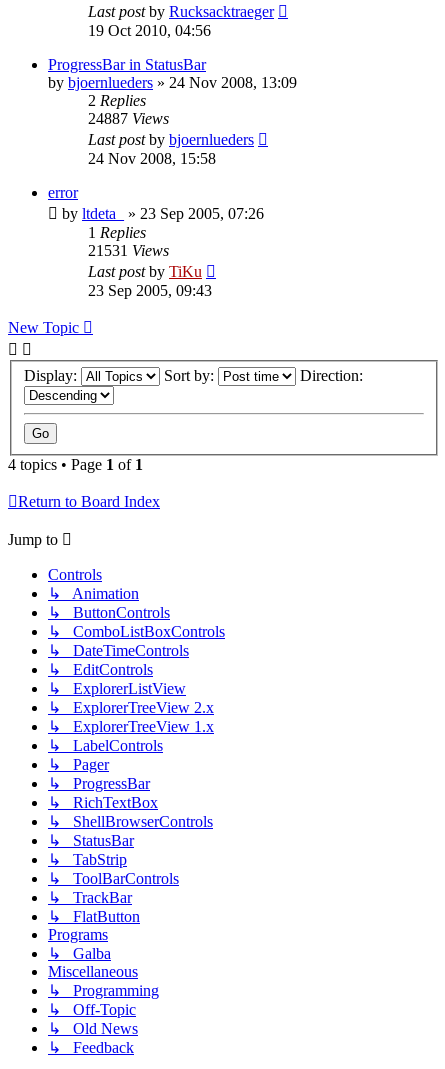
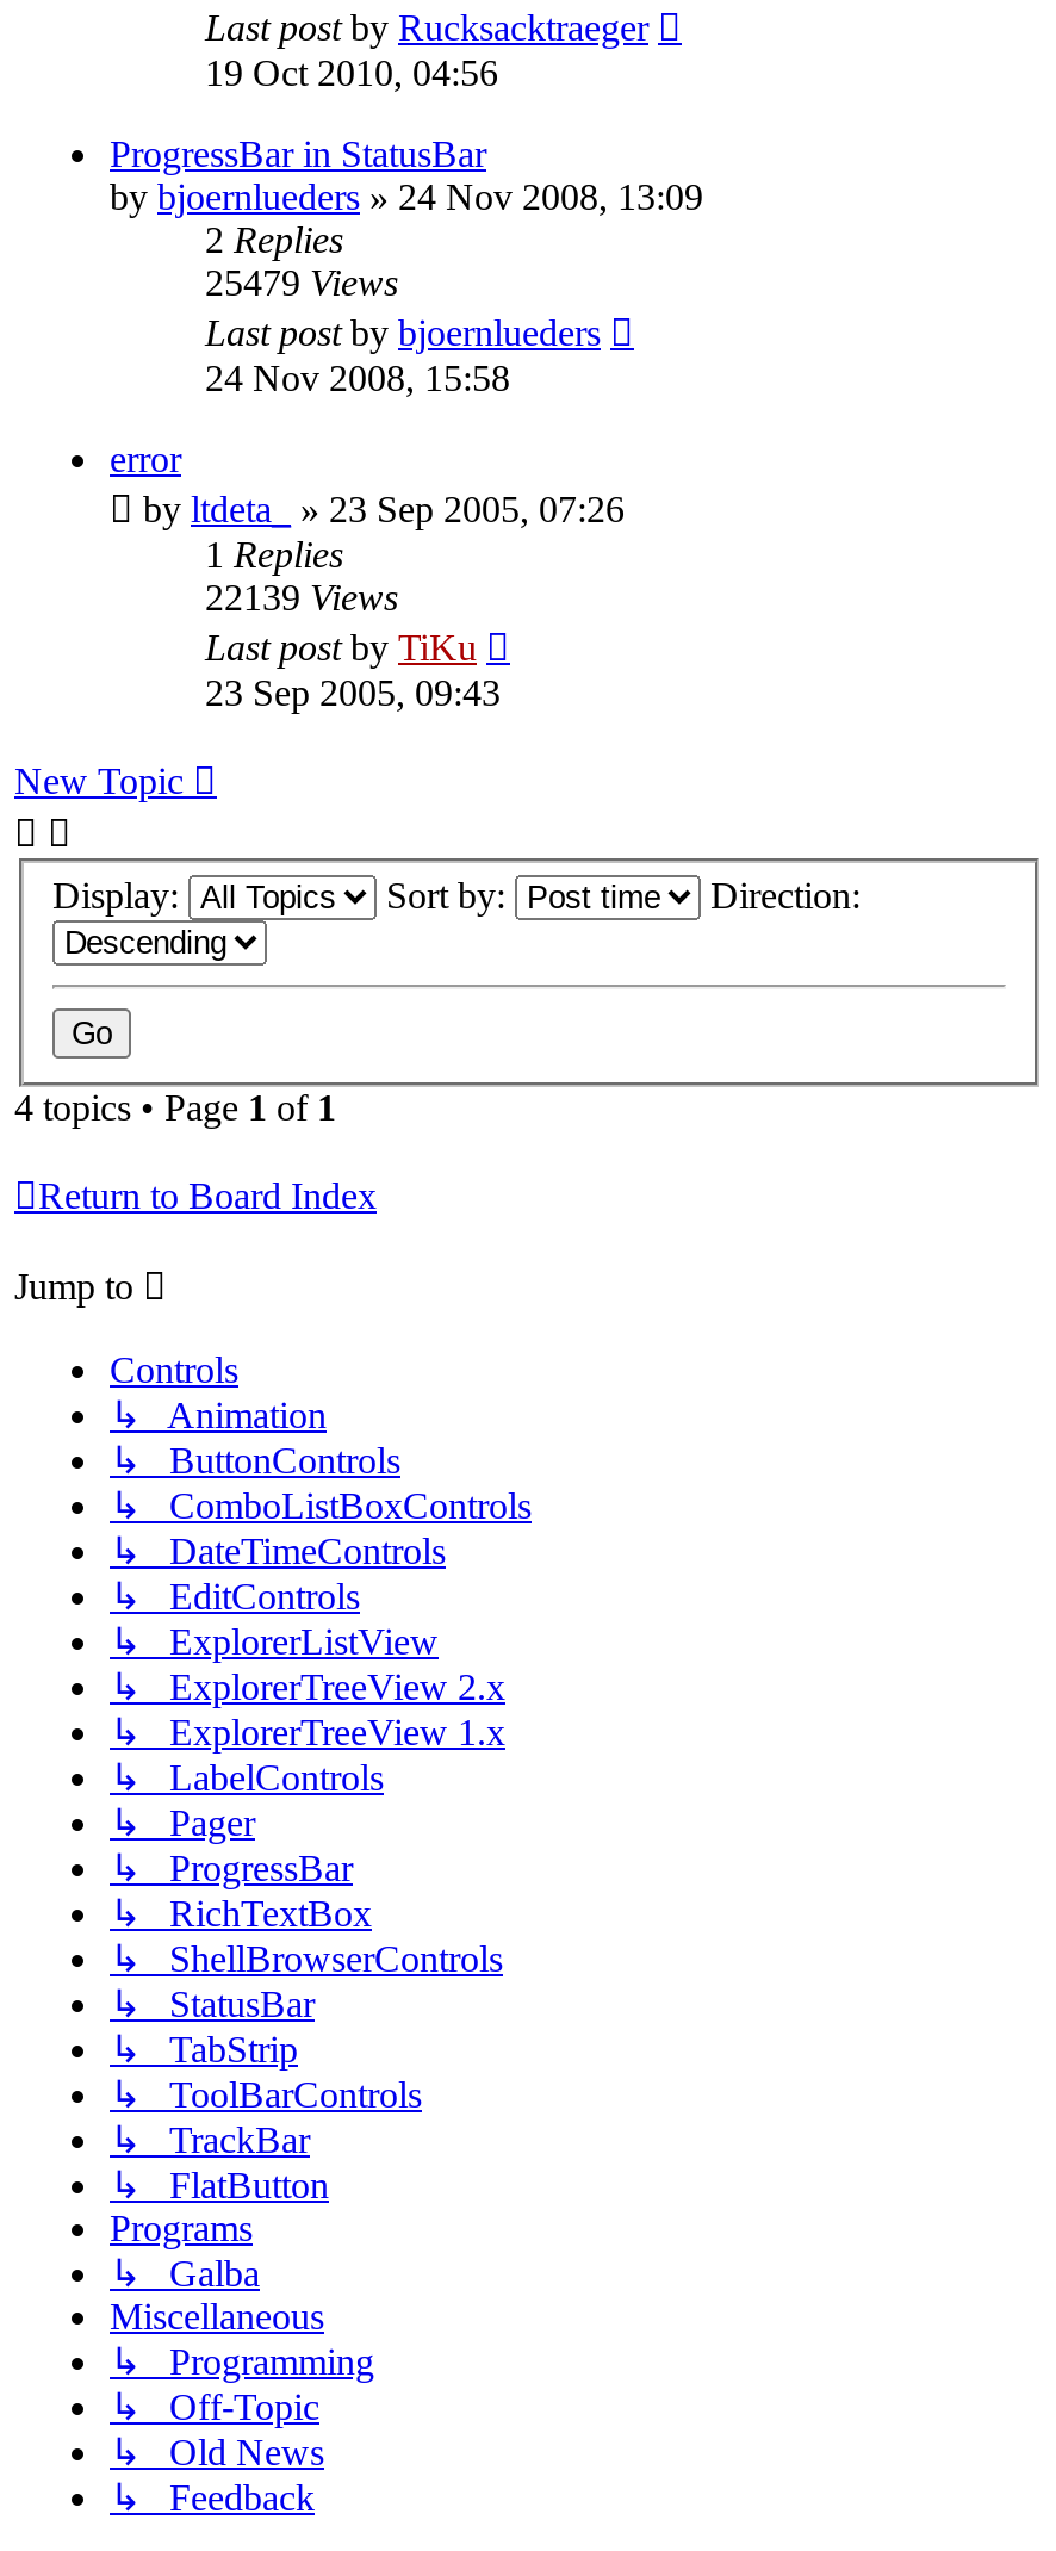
[88,110,169,127] 24887 Views -> [205,262,398,303] 25479 Views
[88,242,169,259] 21531 Views -> [205,577,398,617] 22139 Views

